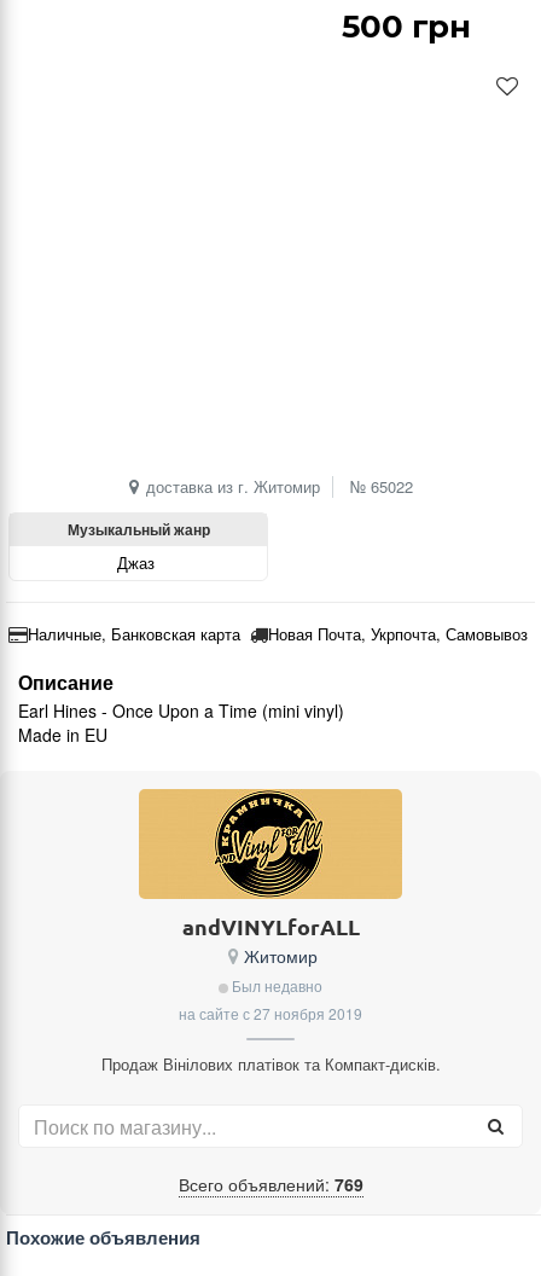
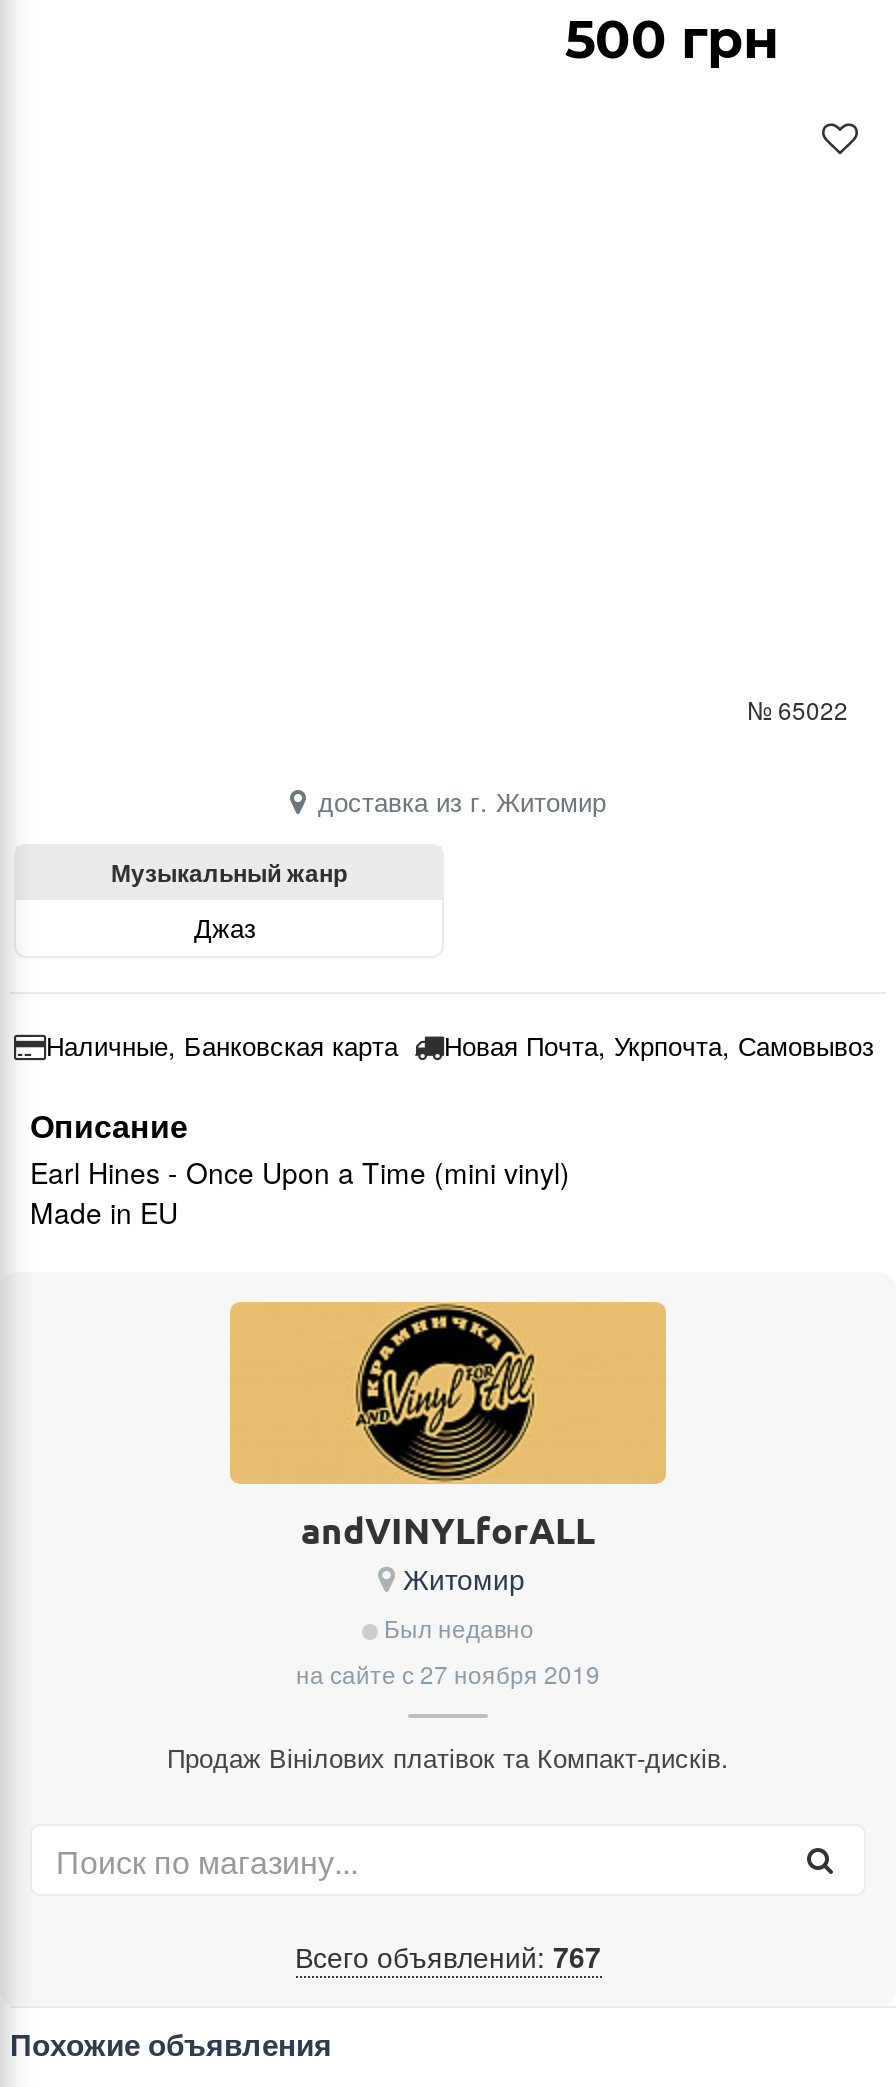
none -> [748,693,848,727] № 65022
[350,475,412,498] № 65022 -> none
[178,1172,363,1197] Всего объявлений: 769 -> [295,1937,601,1977] Всего объявлений: 767

